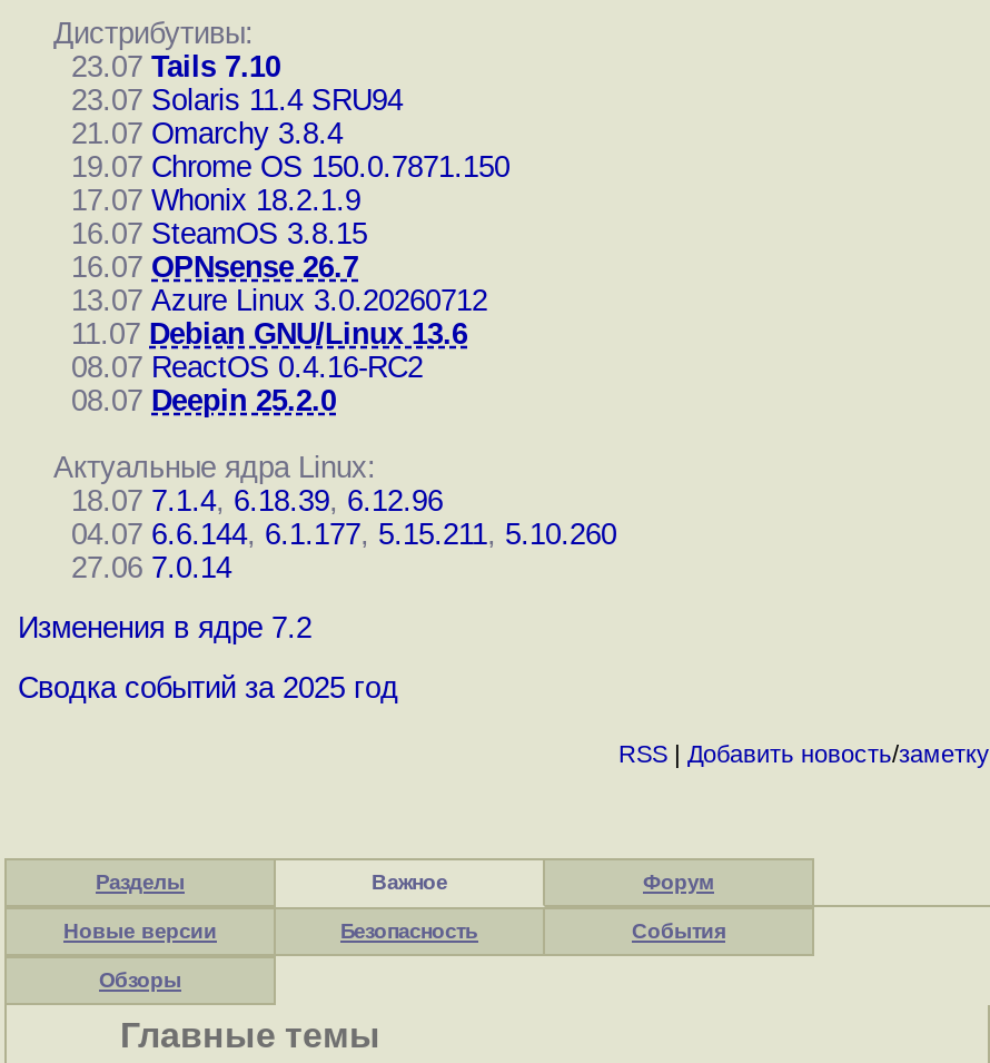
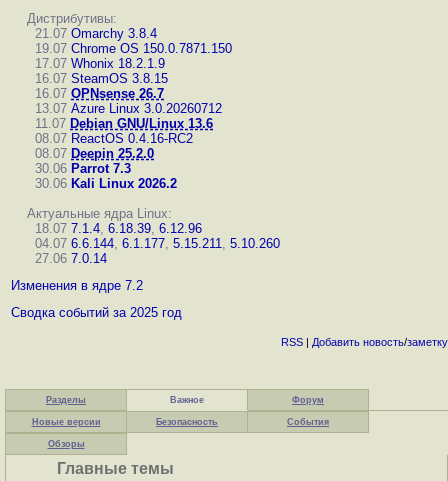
[53,50,403,117] 23.07 Tails 7.10 | 23.07 Solaris 11.4 SRU94 -> none
moved [53,117,509,417] -> [27,26,232,161]: 21.07 Omarchy 3.8.4 | 19.07 Chrome OS 150.0.7871.150 | 17.07 Whonix 18.2.1.9 | ... | 08.07 ReactOS 0.4.16-RC2 | 08.07 Deepin 25.2.0
none -> [27,161,177,191] 30.06 Parrot 7.3 | 30.06 Kali Linux 2026.2

